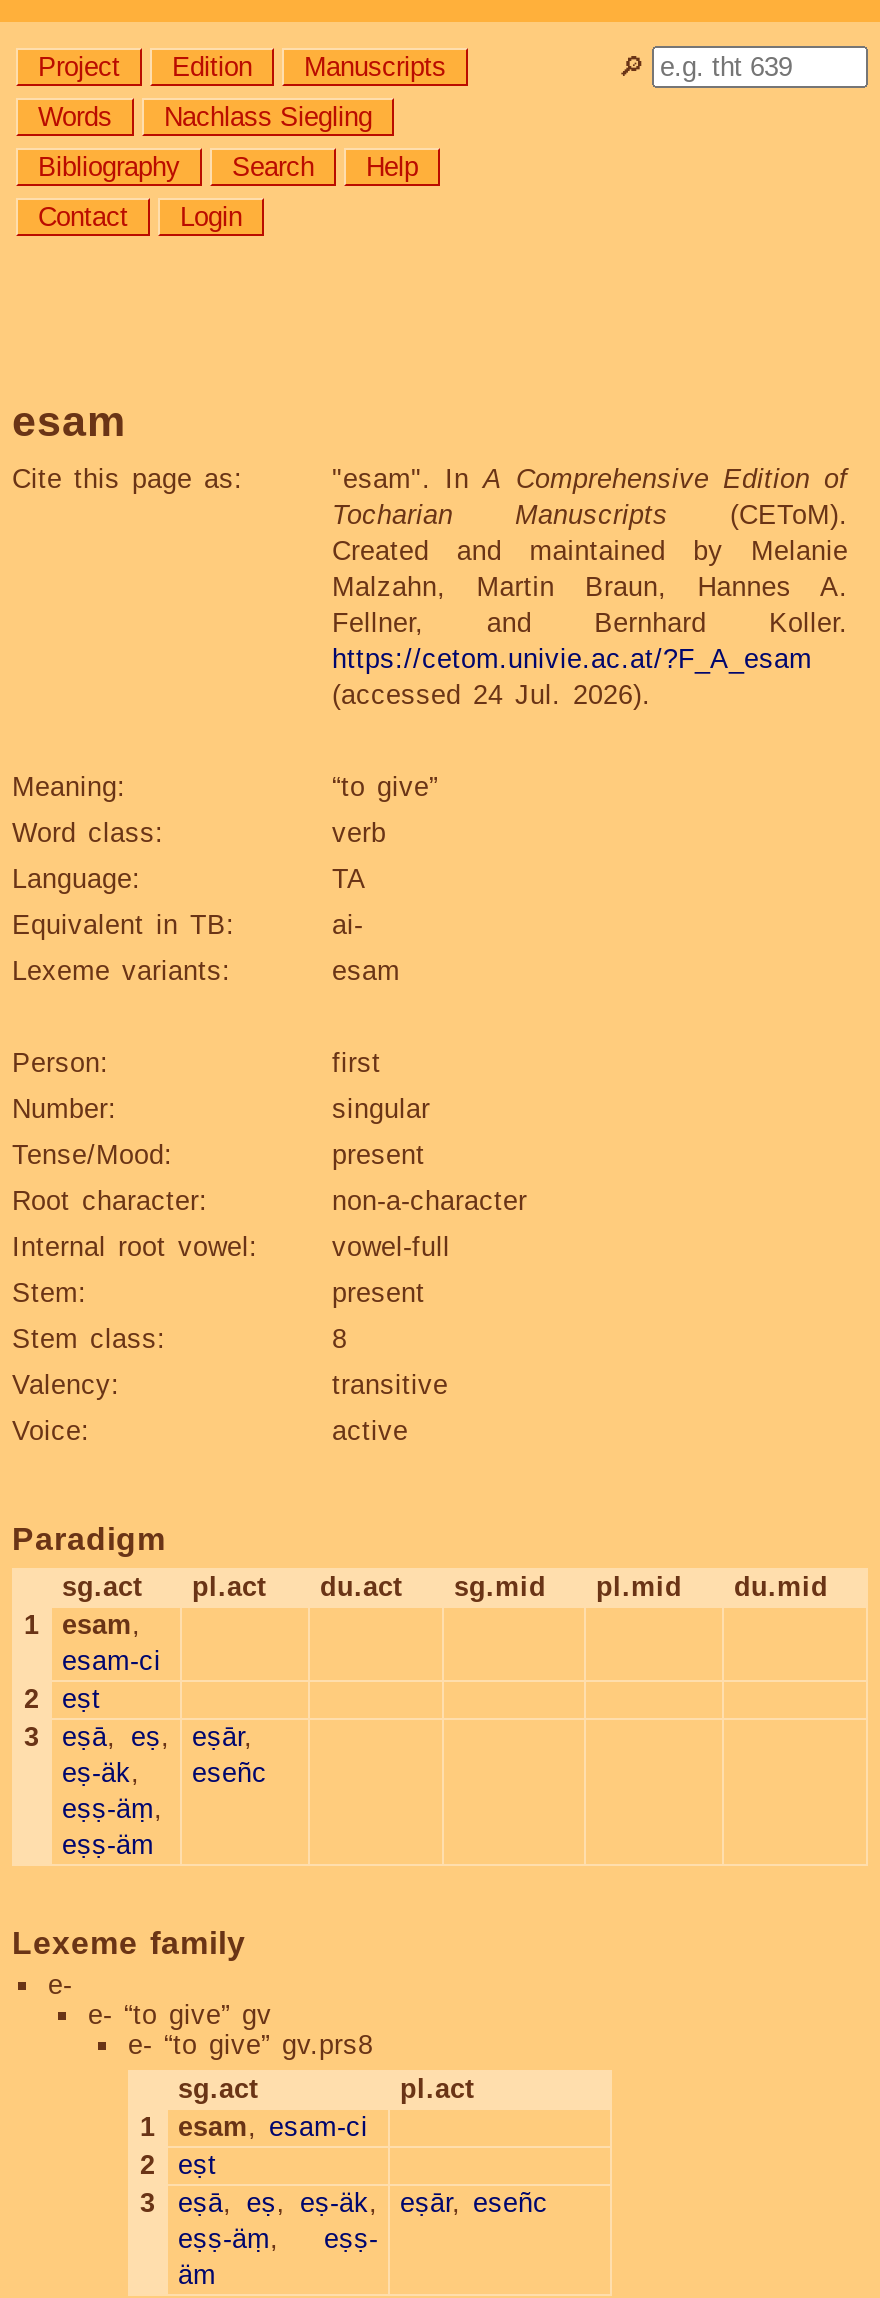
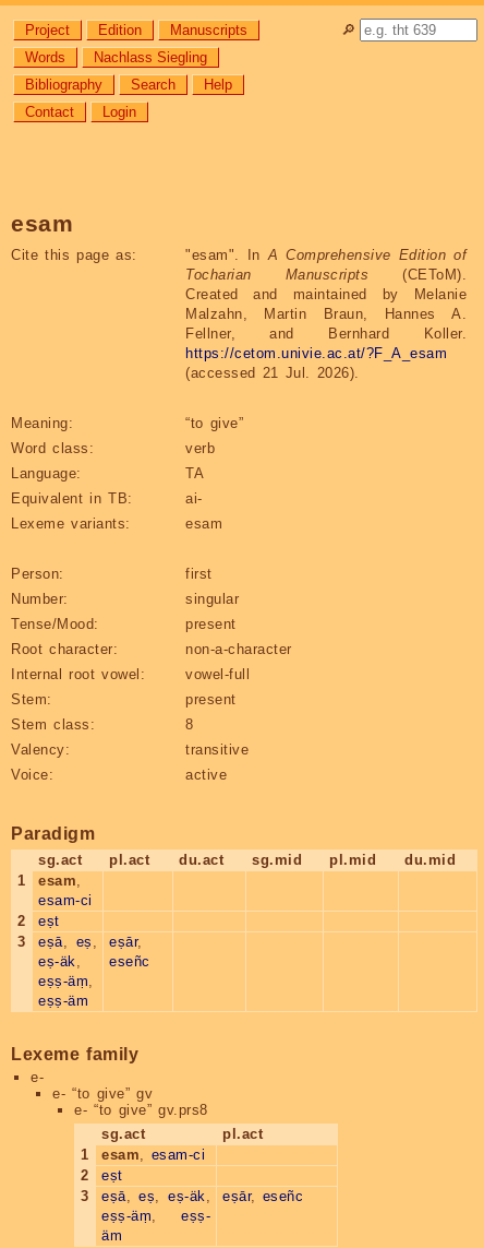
[332,681,651,711] (accessed 24 Jul. 2026). -> [185,365,359,381] (accessed 21 Jul. 2026).

